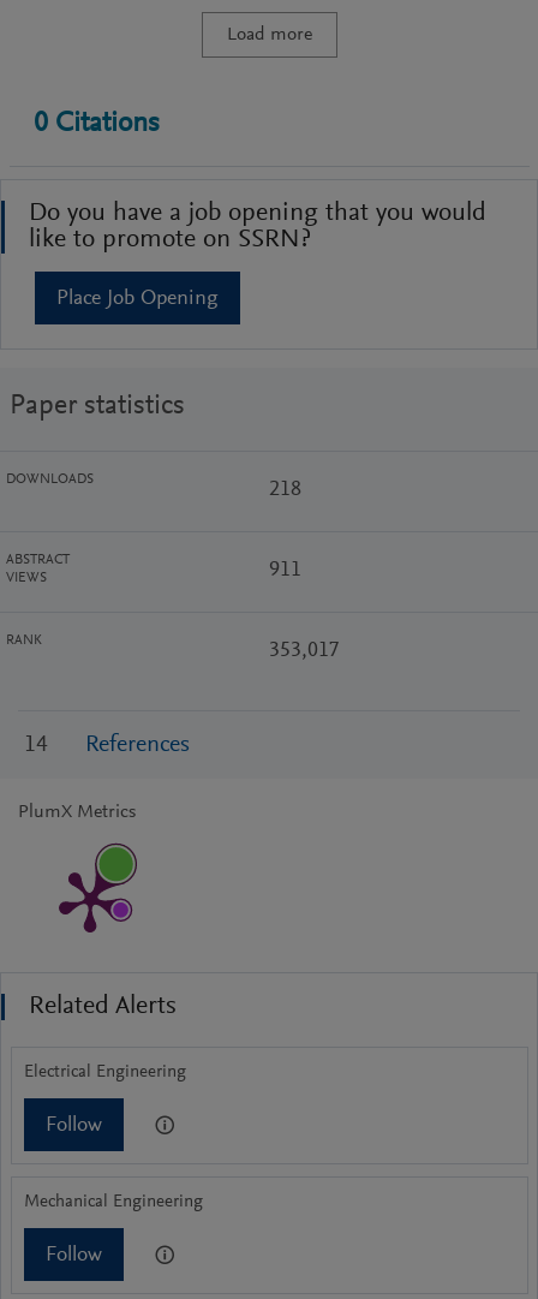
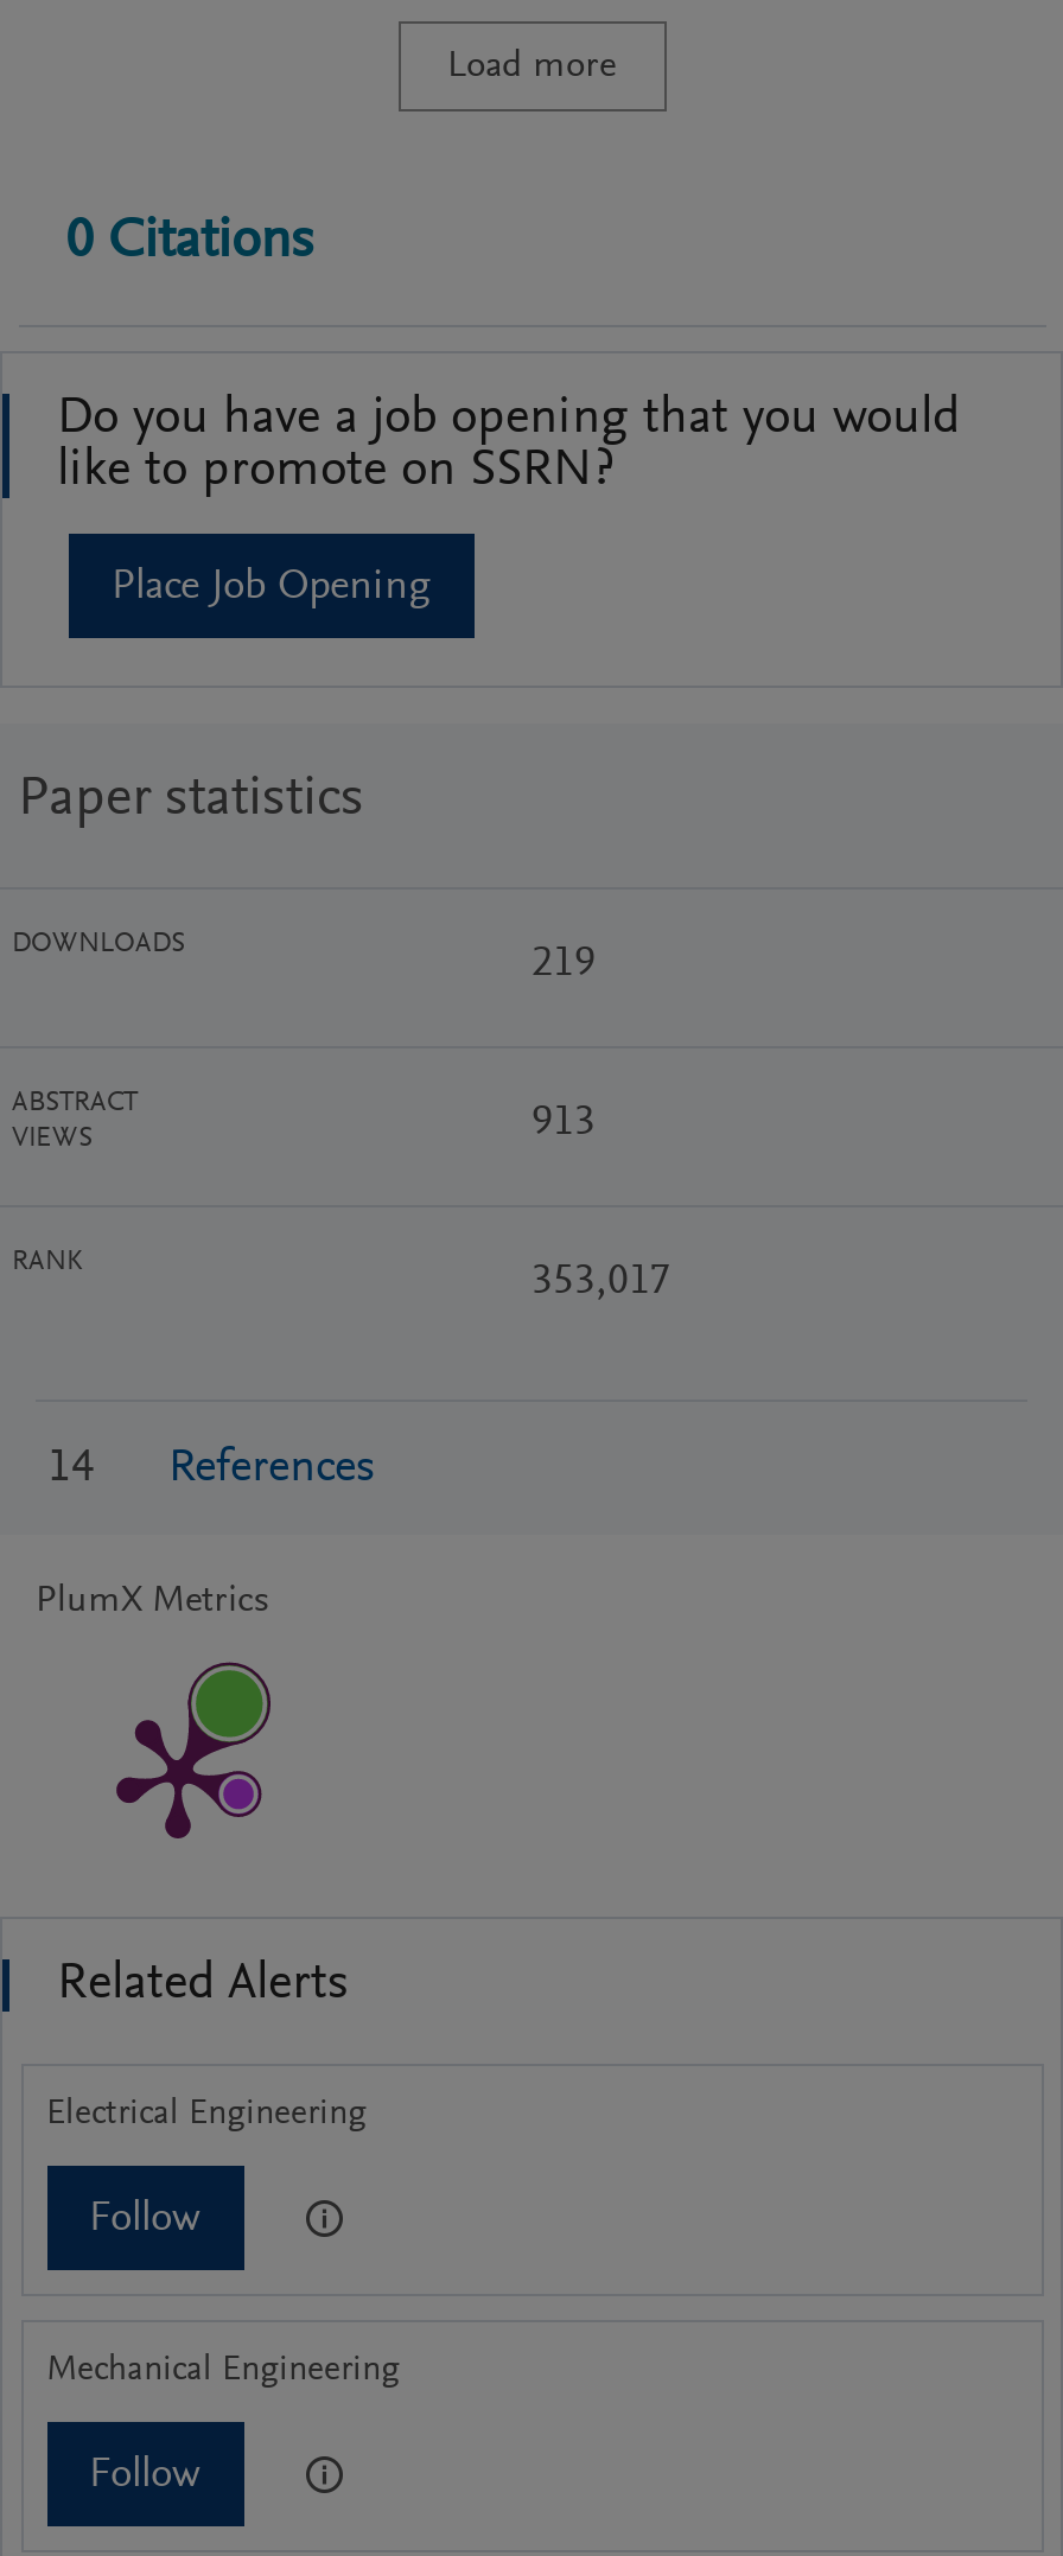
[269,479,301,501] 218 -> [531,944,596,987] 219
[269,560,301,582] 911 -> [531,1103,596,1146] 913

